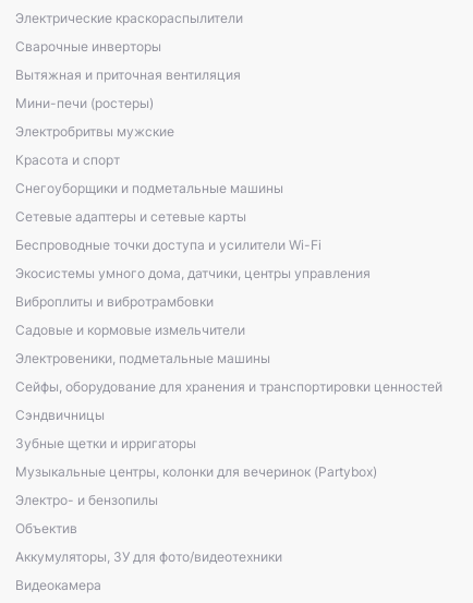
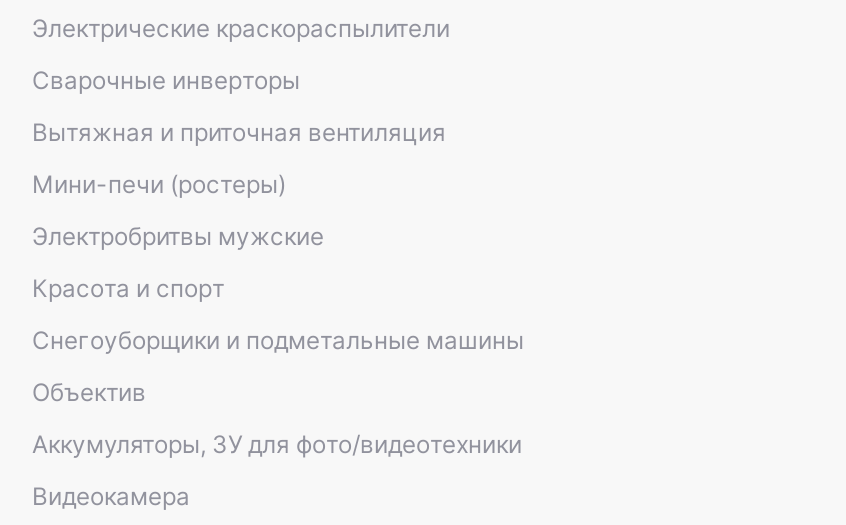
[15,208,442,508] Сетевые адаптеры и сетевые карты | Беспроводные точки доступа и усилители Wi-Fi | Экосистемы умного дома, датчики, центры управления | Виброплиты и вибротрамбовки | Садовые и кормовые измельчители | Электровеники, подметальные машины | Сейфы, оборудование для хранения и транспортировки ценностей | Сэндвичницы | Зубные щетки и ирригаторы | Музыкальные центры, колонки для вечеринок (Partybox) | Электро- и бензопилы -> none

